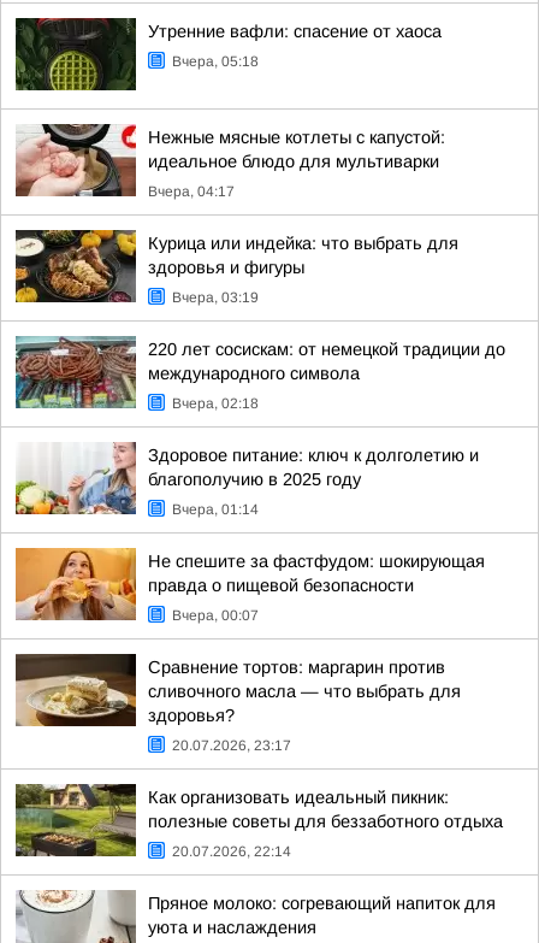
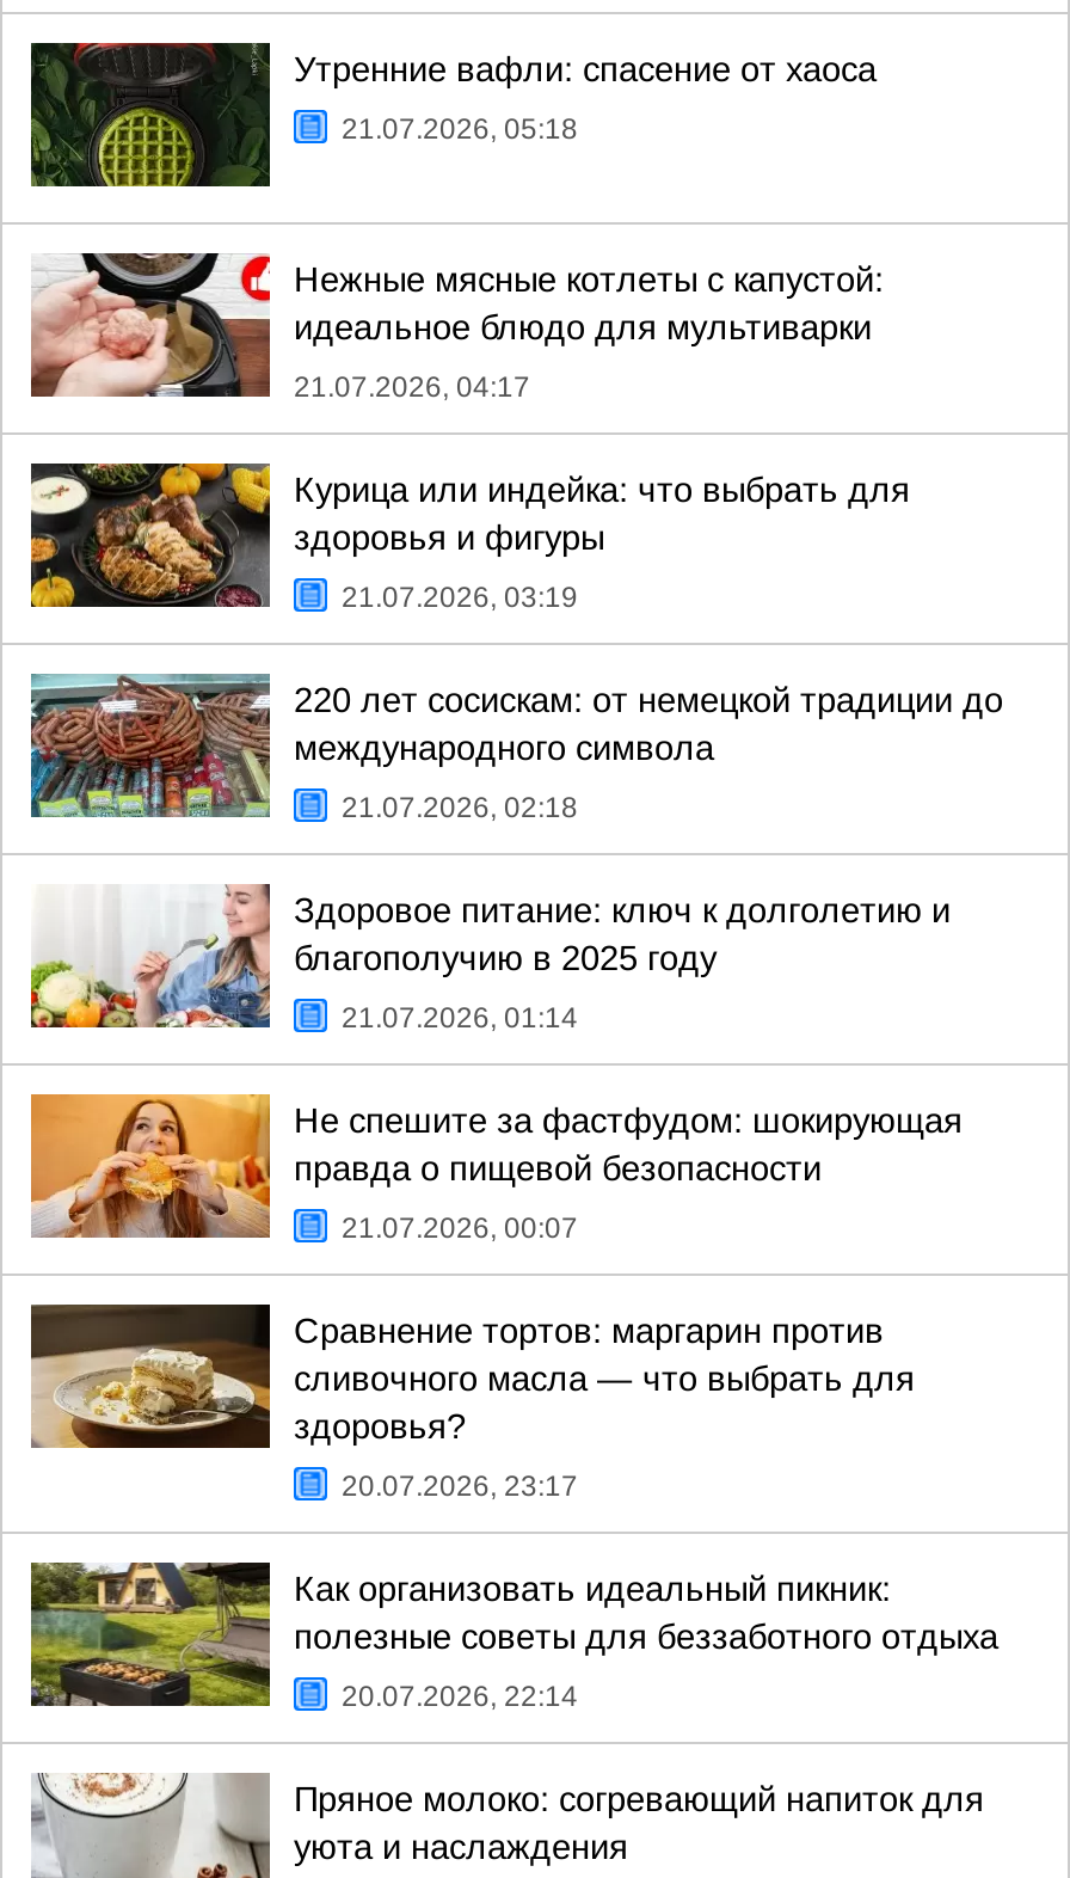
[172,53,259,70] Вчера, 05:18 -> [342,112,578,146] 21.07.2026, 05:18
[148,183,235,200] Вчера, 04:17 -> [294,370,530,404] 21.07.2026, 04:17
[172,289,259,306] Вчера, 03:19 -> [342,581,578,614] 21.07.2026, 03:19
[172,395,259,412] Вчера, 02:18 -> [342,791,578,824] 21.07.2026, 02:18
[172,501,259,518] Вчера, 01:14 -> [342,1001,578,1035] 21.07.2026, 01:14
[172,607,259,624] Вчера, 00:07 -> [342,1211,578,1245] 21.07.2026, 00:07

